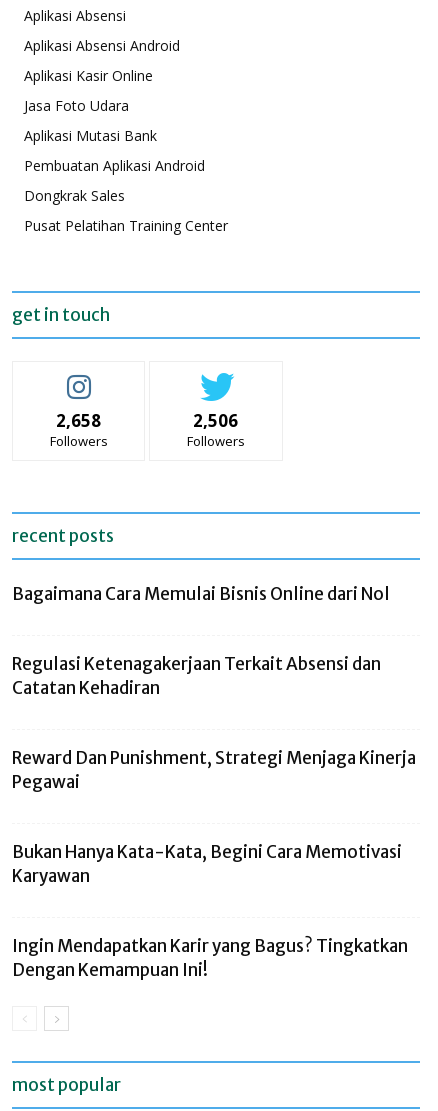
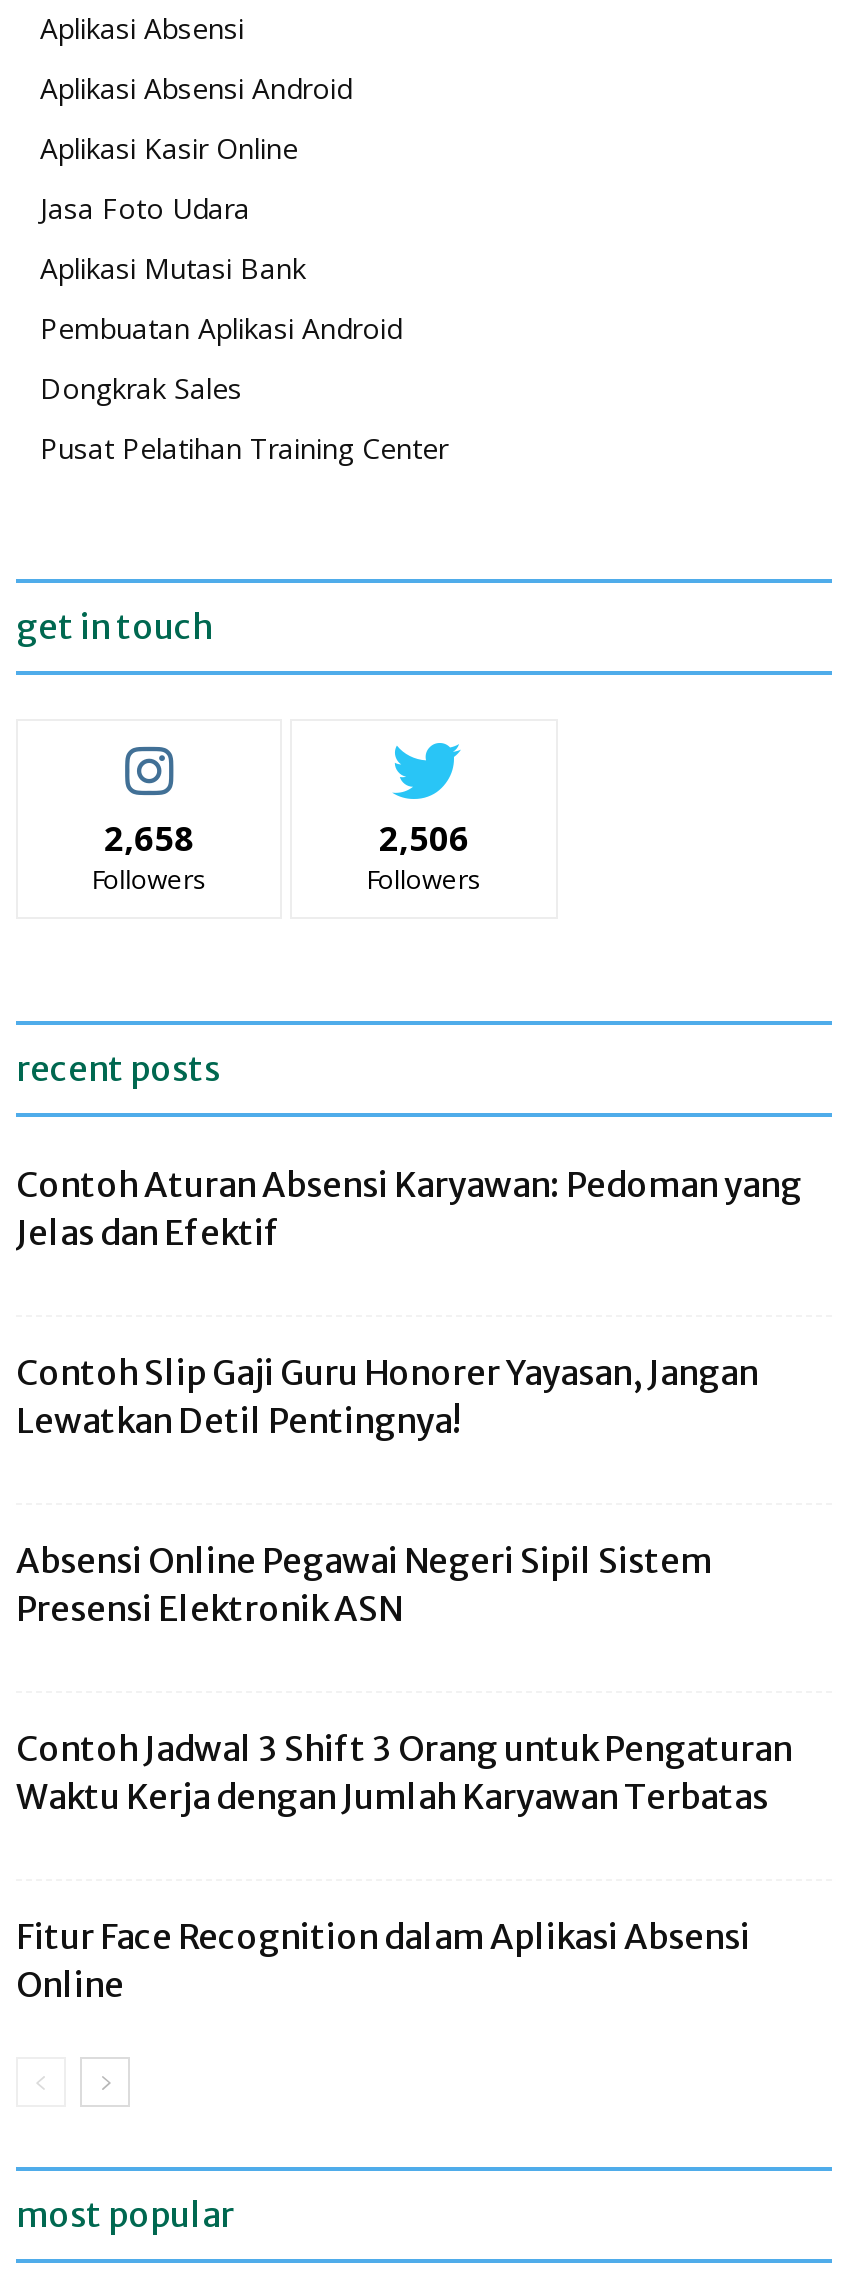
[12,583,390,605] Bagaimana Cara Memulai Bisnis Online dari Nol -> [16,1163,802,1255] Contoh Aturan Absensi Karyawan: Pedoman yang | Jelas dan Efektif
[12,653,381,699] Regulasi Ketenagakerjaan Terkait Absensi dan | Catatan Kehadiran -> [16,1351,758,1443] Contoh Slip Gaji Guru Honorer Yayasan, Jangan | Lewatkan Detil Pentingnya!
[12,747,416,793] Reward Dan Punishment, Strategi Menjaga Kinerja | Pegawai -> [16,1539,712,1631] Absensi Online Pegawai Negeri Sipil Sistem | Presensi Elektronik ASN
[12,841,402,887] Bukan Hanya Kata-Kata, Begini Cara Memotivasi | Karyawan -> [16,1727,792,1819] Contoh Jadwal 3 Shift 3 Orang untuk Pengaturan | Waktu Kerja dengan Jumlah Karyawan Terbatas
[12,935,408,981] Ingin Mendapatkan Karir yang Bagus? Tingkatkan | Dengan Kemampuan Ini! -> [16,1915,750,2007] Fitur Face Recognition dalam Aplikasi Absensi | Online

